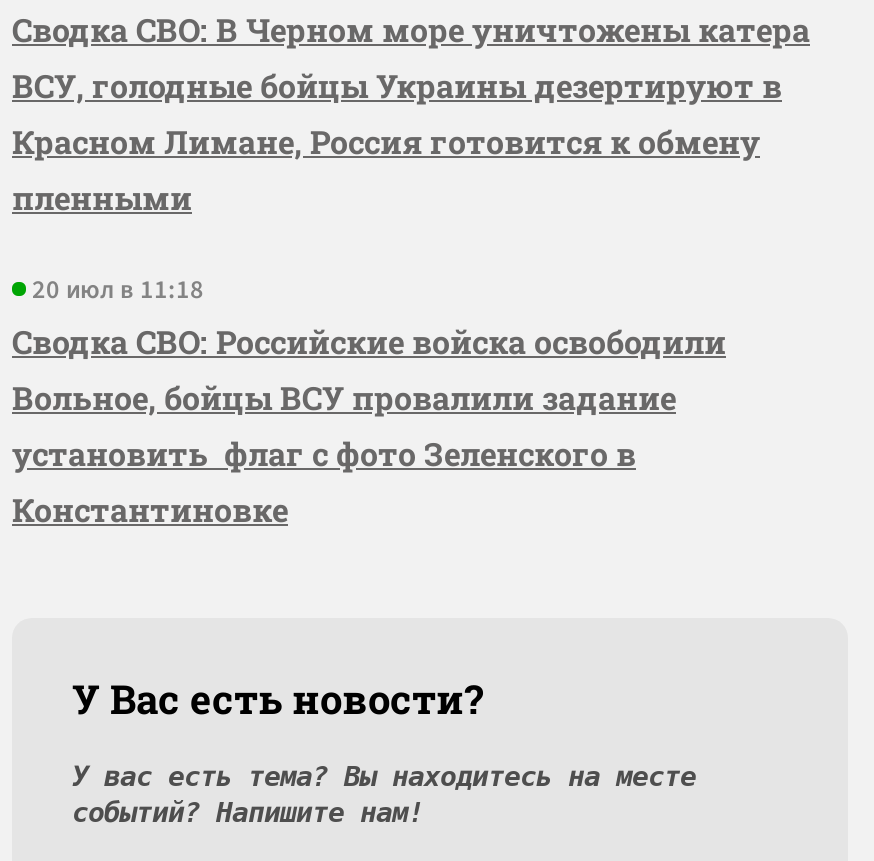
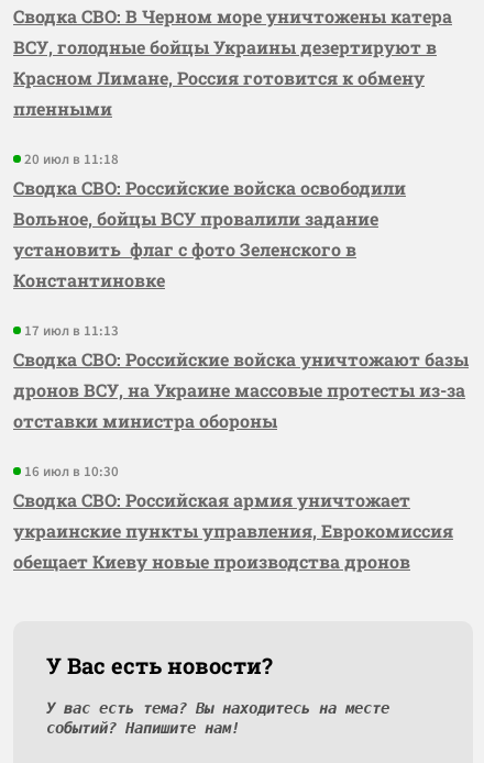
none -> [13,321,469,573] 17 июл в 11:13 | Сводка СВО: Российские войска уничтожают базы | дронов ВСУ, на Украине массовые протесты из-за | отставки министра обороны | 16 июл в 10:30 | Сводка СВО: Российская армия уничтожает | украинские пункты управления, Еврокомиссия | обещает Киеву новые производства дронов

